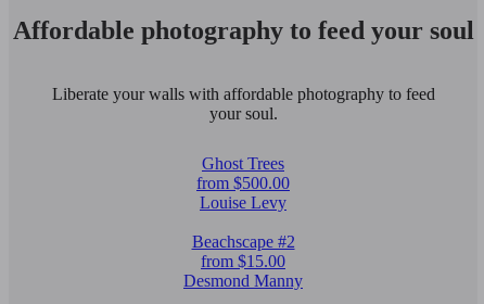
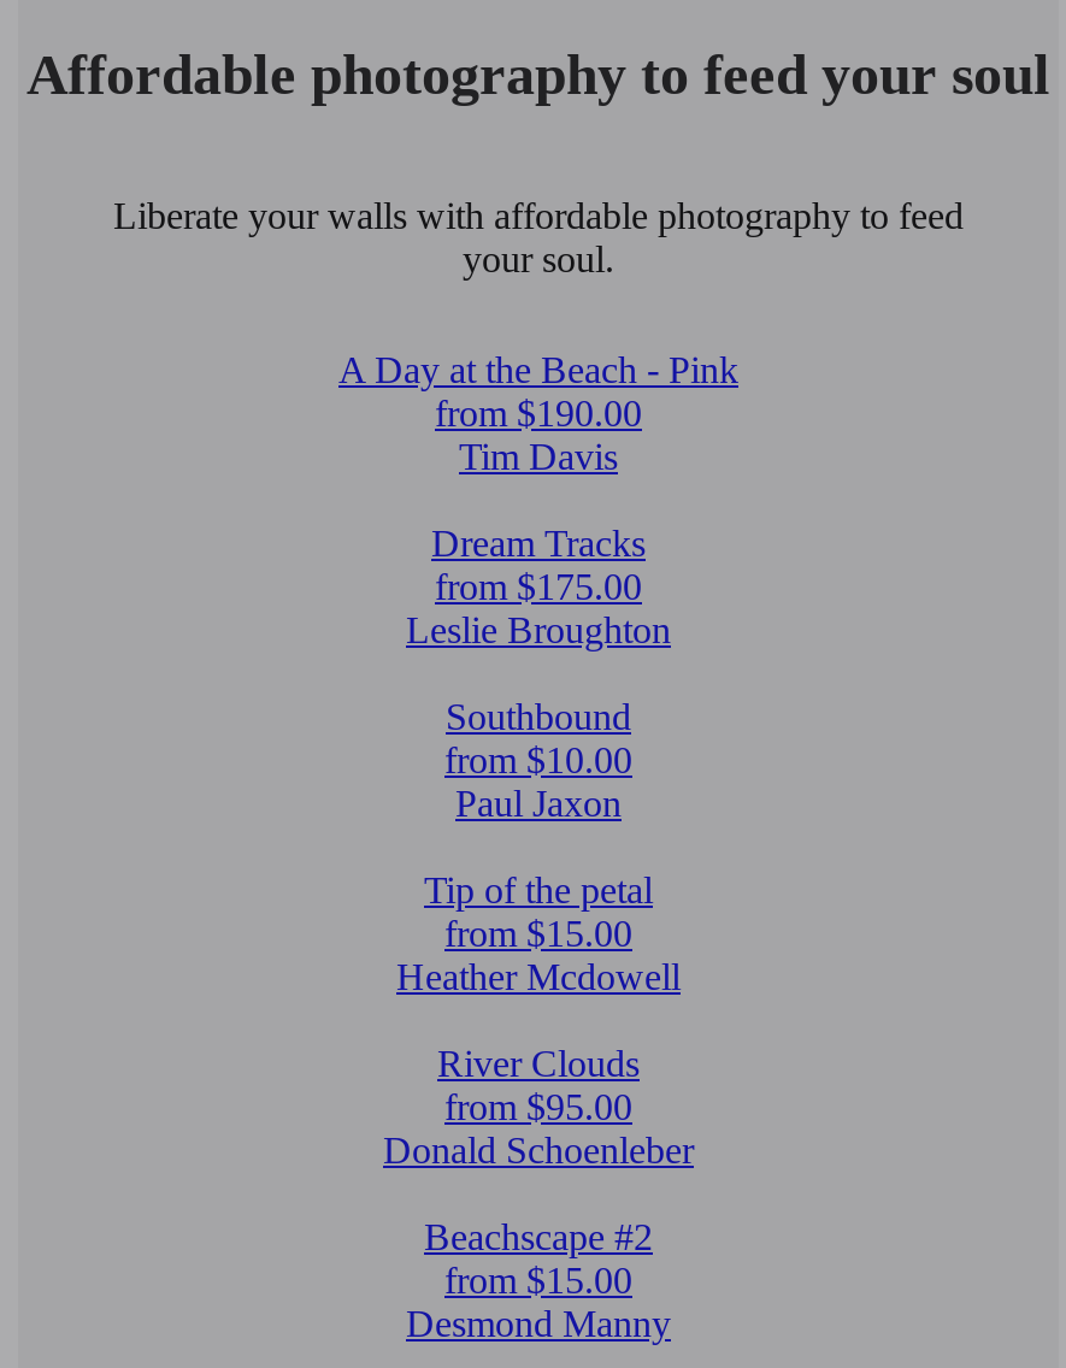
[196,154,290,211] Ghost Trees | from $500.00 | Louise Levy -> [338,349,738,1170] A Day at the Beach - Pink | from $190.00 | Tim Davis | Dream Tracks | from $175.00 | Leslie Broughton | Southbound | from $10.00 | Paul Jaxon | Tip of the petal | from $15.00 | Heather Mcdowell | River Clouds | from $95.00 | Donald Schoenleber

